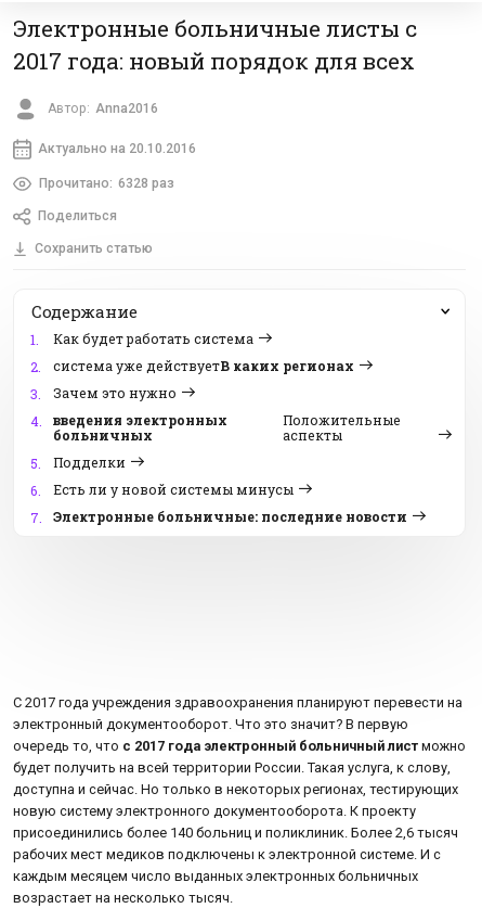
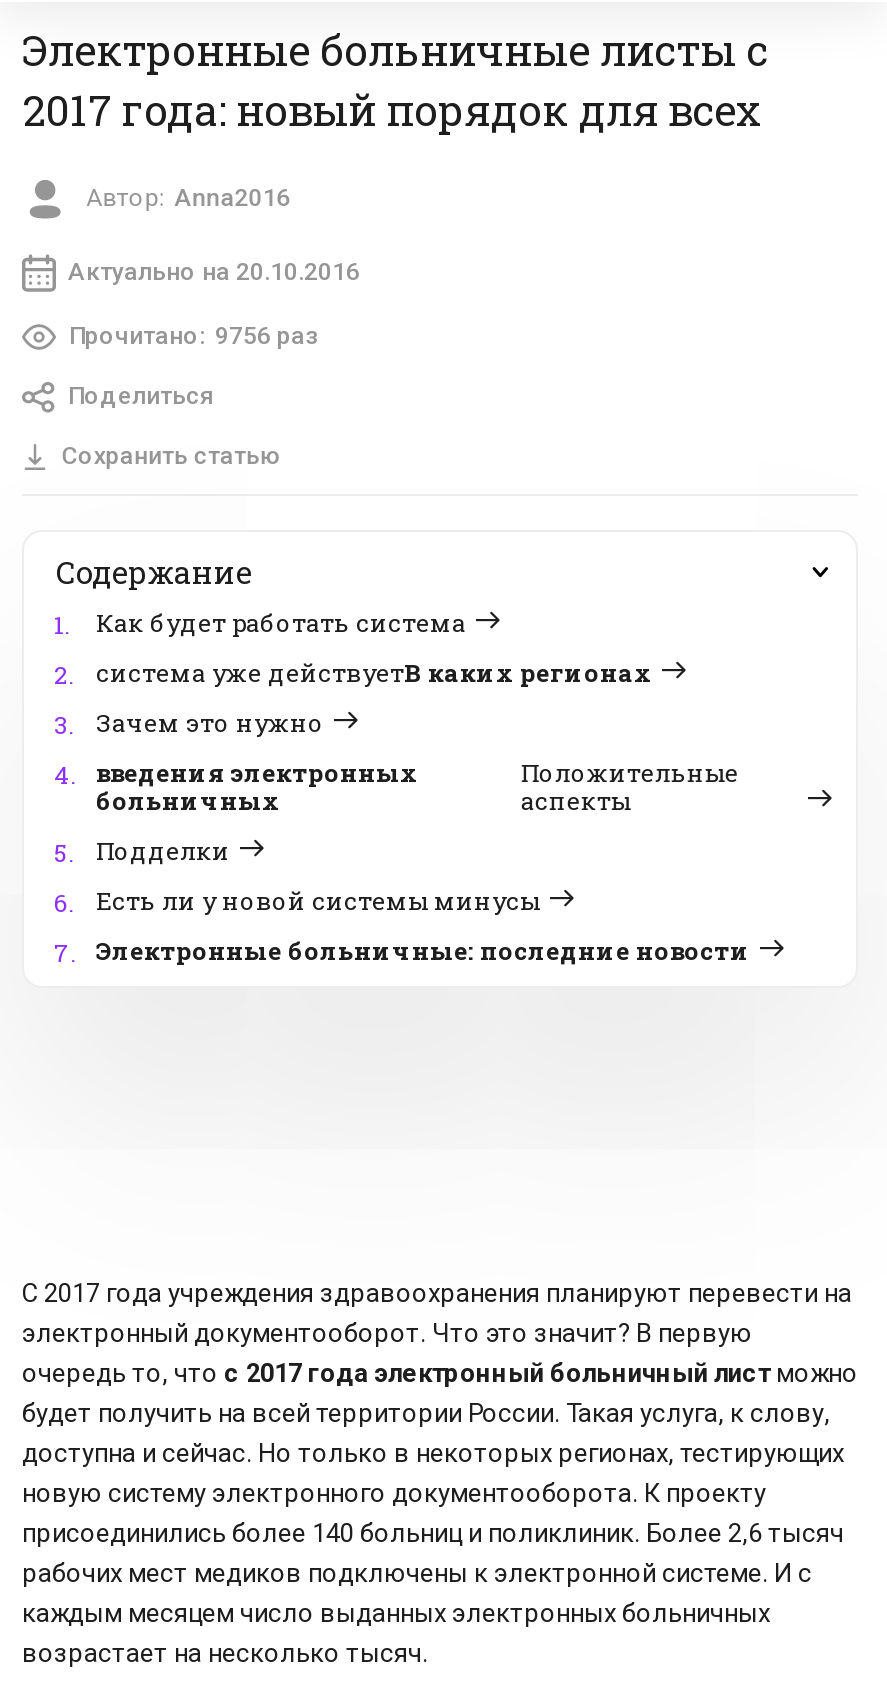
[38,175,174,190] Прочитано: 6328 раз -> [69,321,319,349] Прочитано: 9756 раз

